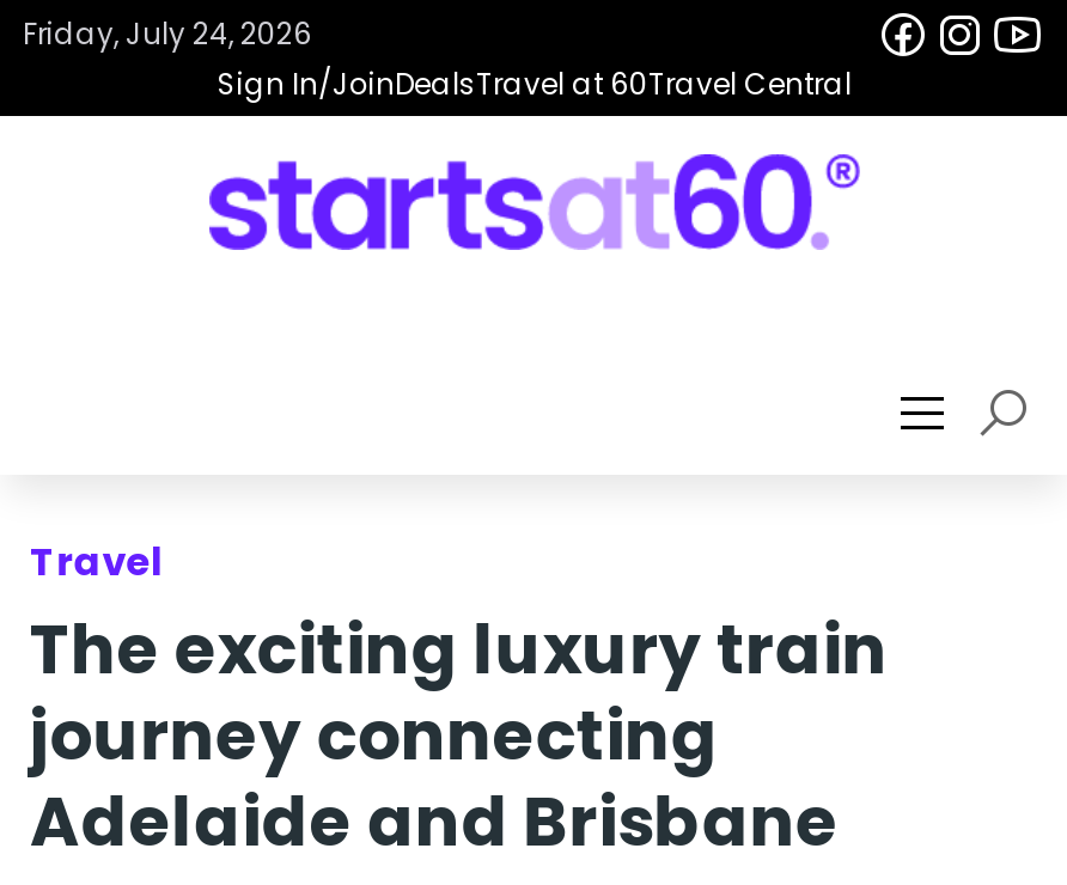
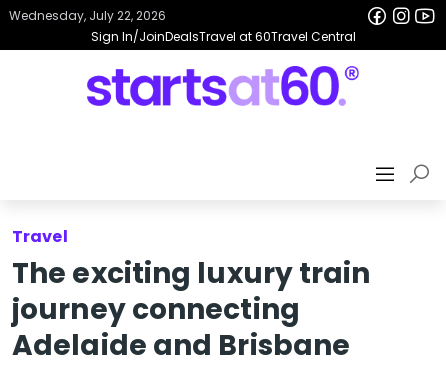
[23,13,312,54] Friday, July 24, 2026 -> [9,7,166,24] Wednesday, July 22, 2026

